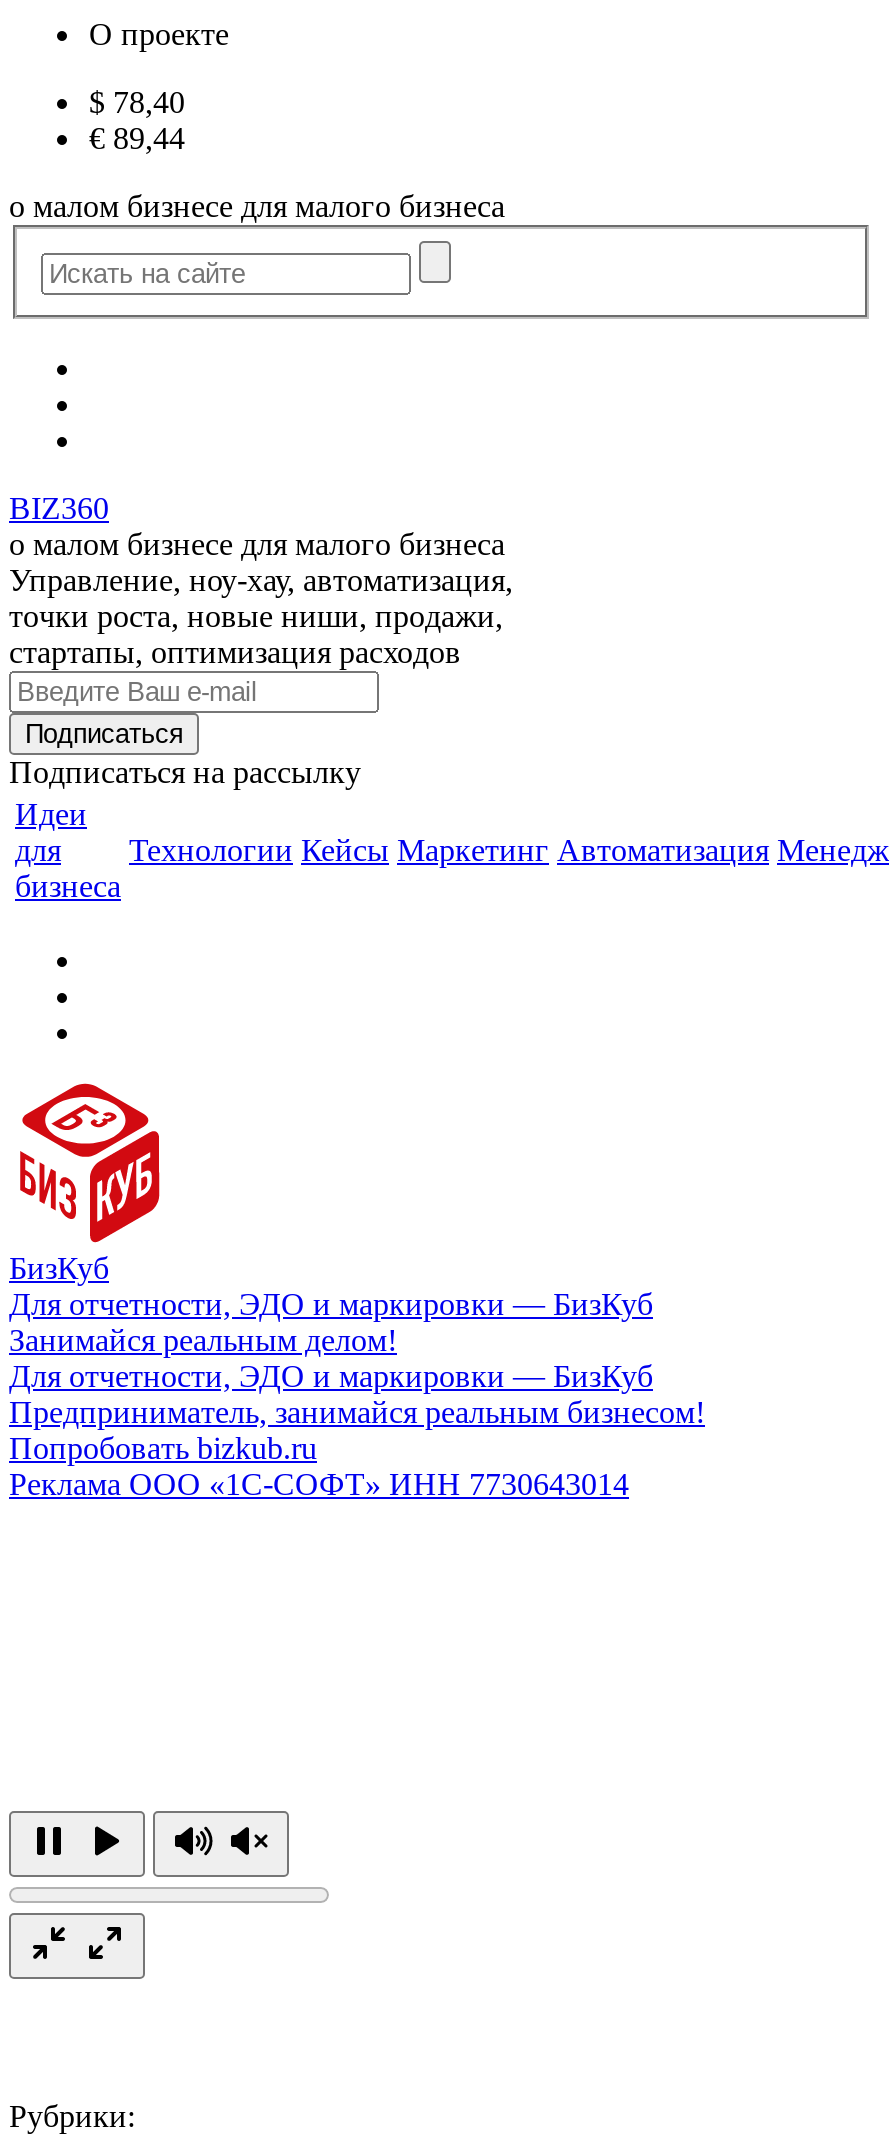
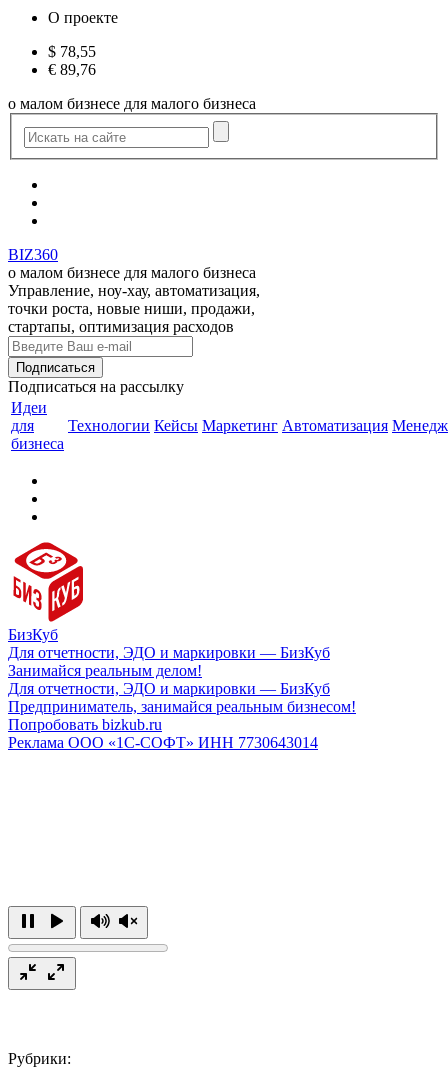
[89,85,185,119] $78,40 -> [48,43,96,60] $78,55
[89,121,185,155] €89,44 -> [48,61,96,78] €89,76

